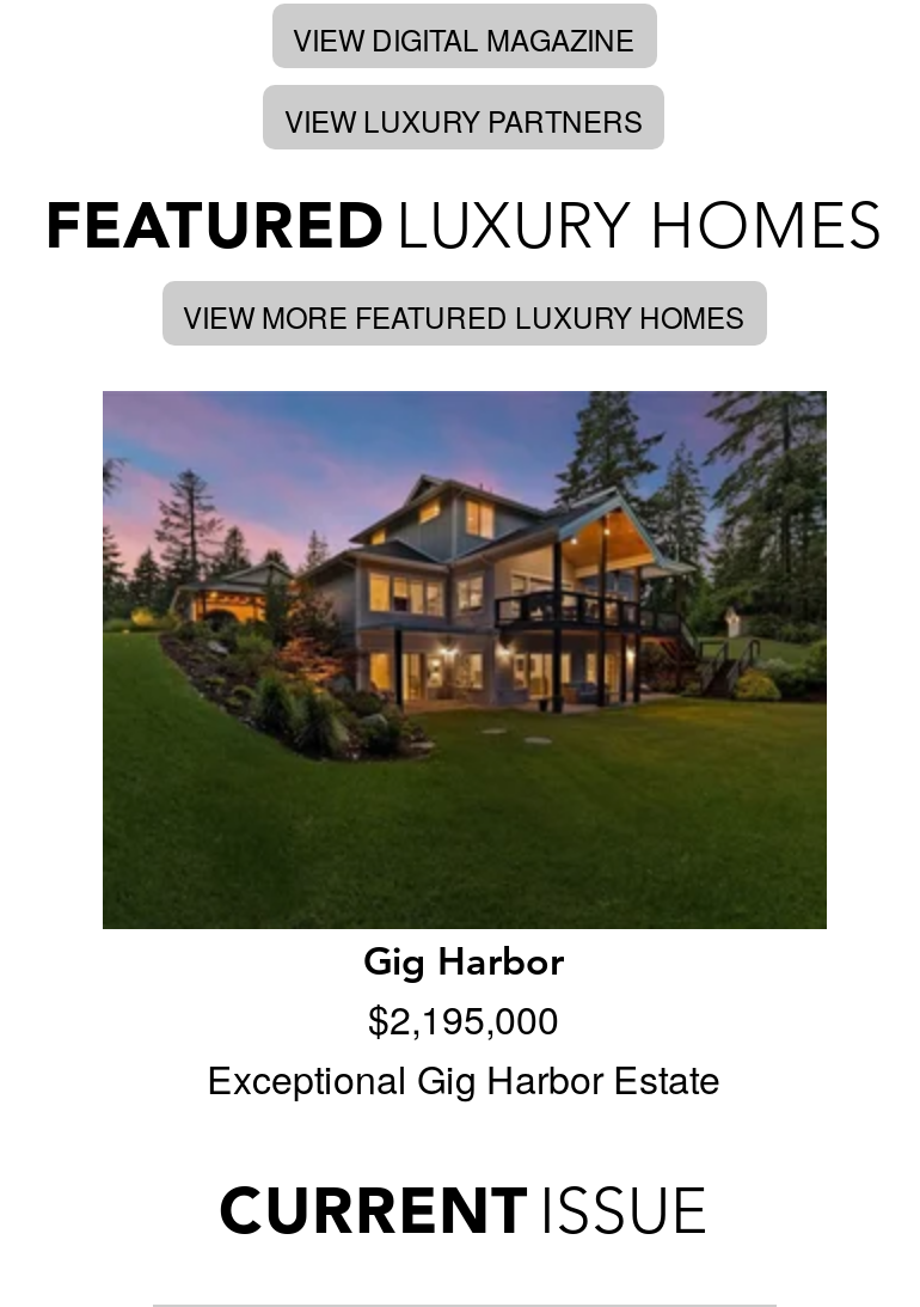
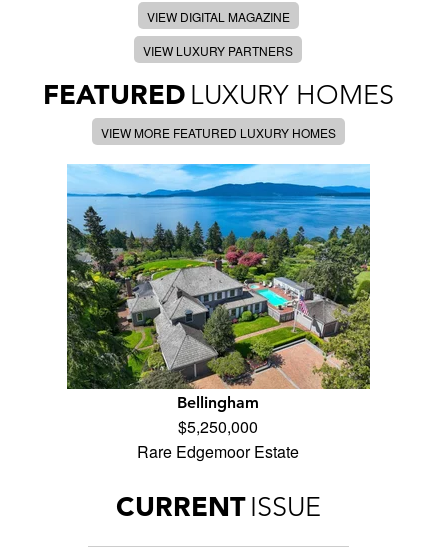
[100,389,829,1106] [image] | Gig Harbor | $2,195,000 | Exceptional Gig Harbor Estate -> [66,164,371,463] [image] | Bellingham | $5,250,000 | Rare Edgemoor Estate

